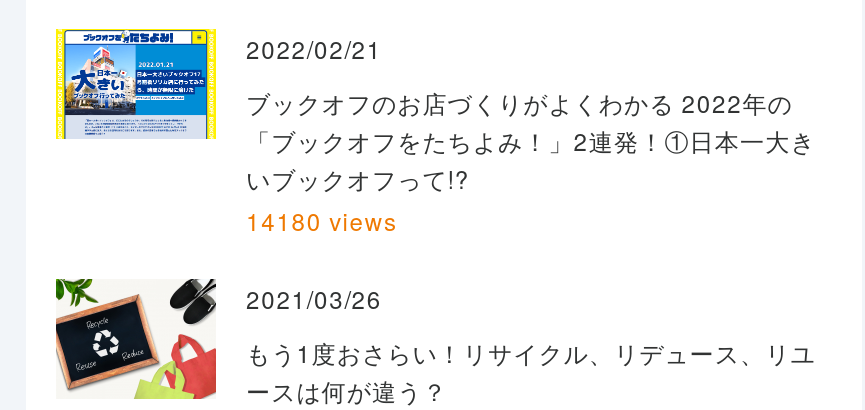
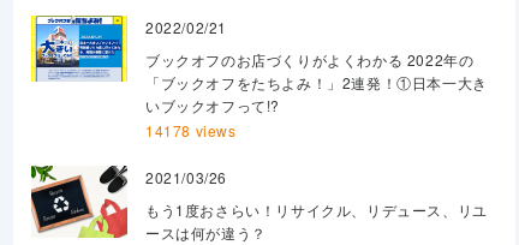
[246,202,397,236] 14180 views -> [145,120,236,141] 14178 views

